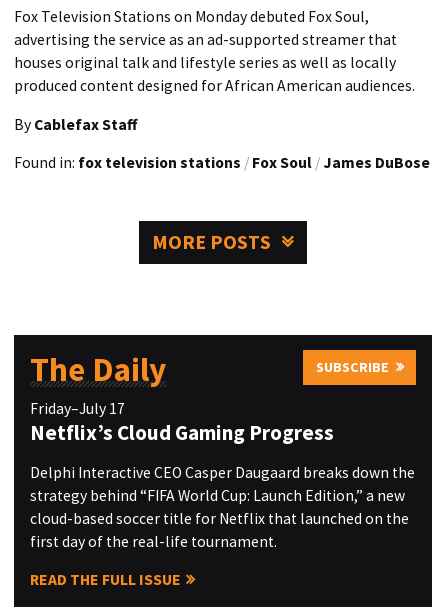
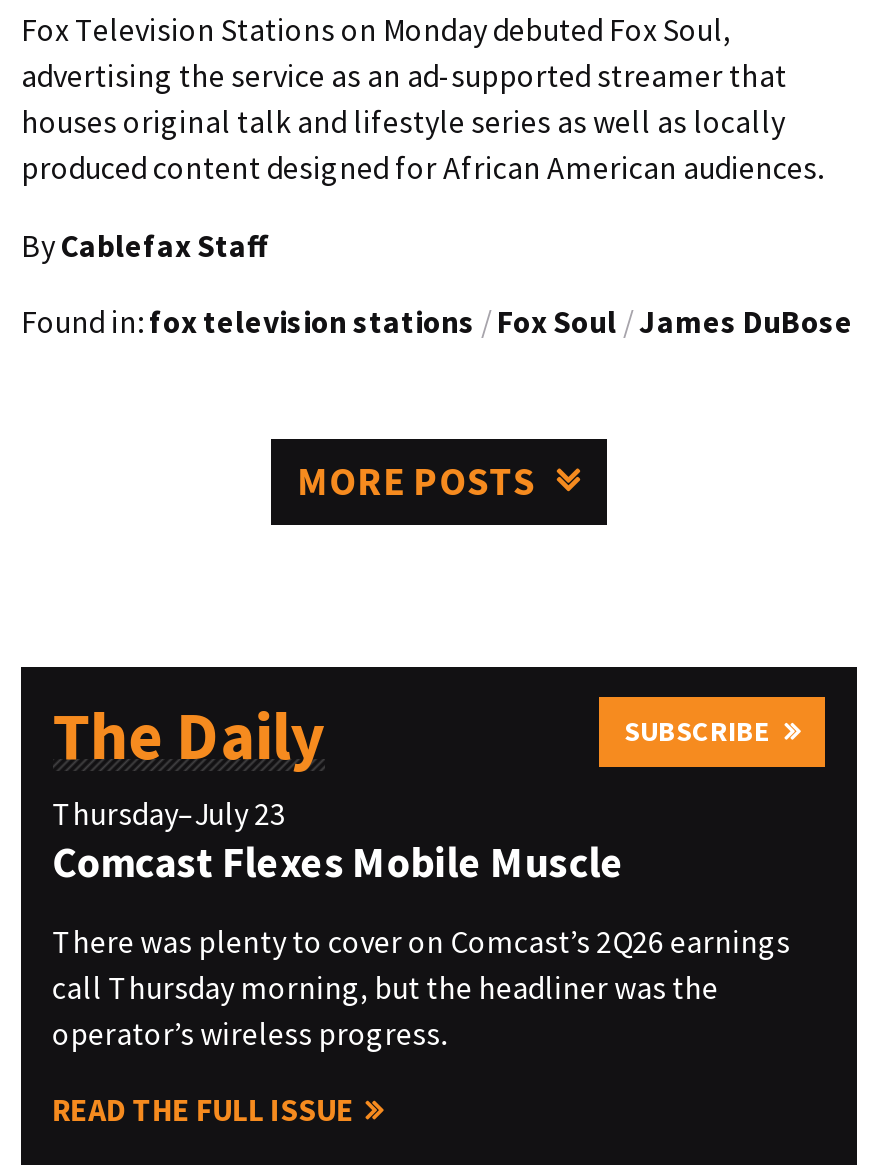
[30,399,334,446] Friday–July 17 | Netflix’s Cloud Gaming Progress -> [52,795,624,889] Thursday–July 23 | Comcast Flexes Mobile Muscle
[30,463,415,551] Delphi Interactive CEO Casper Daugaard breaks down the | strategy behind “FIFA World Cup: Launch Edition,” a new | cloud-based soccer title for Netflix that launched on the | first day of the real-life tournament. -> [52,923,790,1053] There was plenty to cover on Comcast’s 2Q26 earnings | call Thursday morning, but the headliner was the | operator’s wireless progress.

